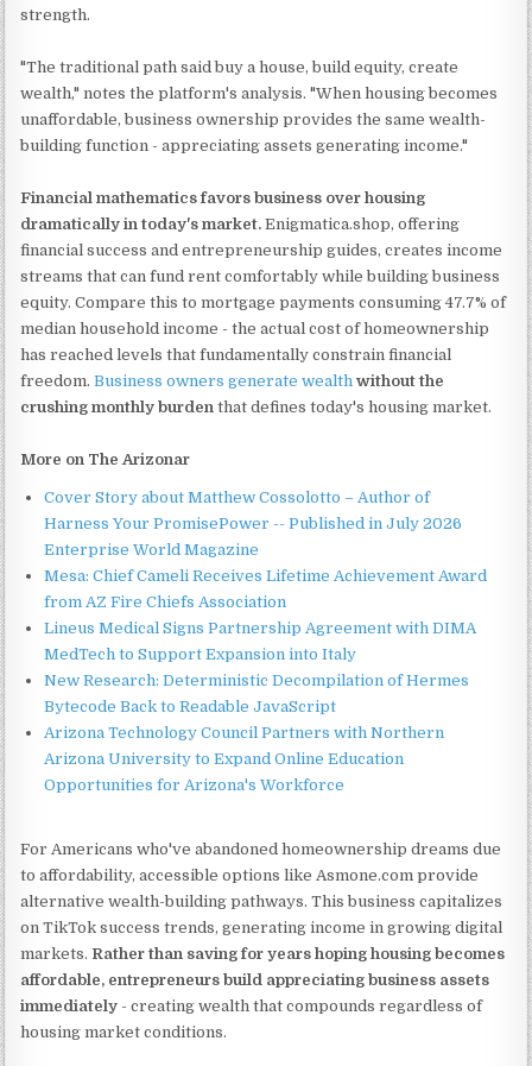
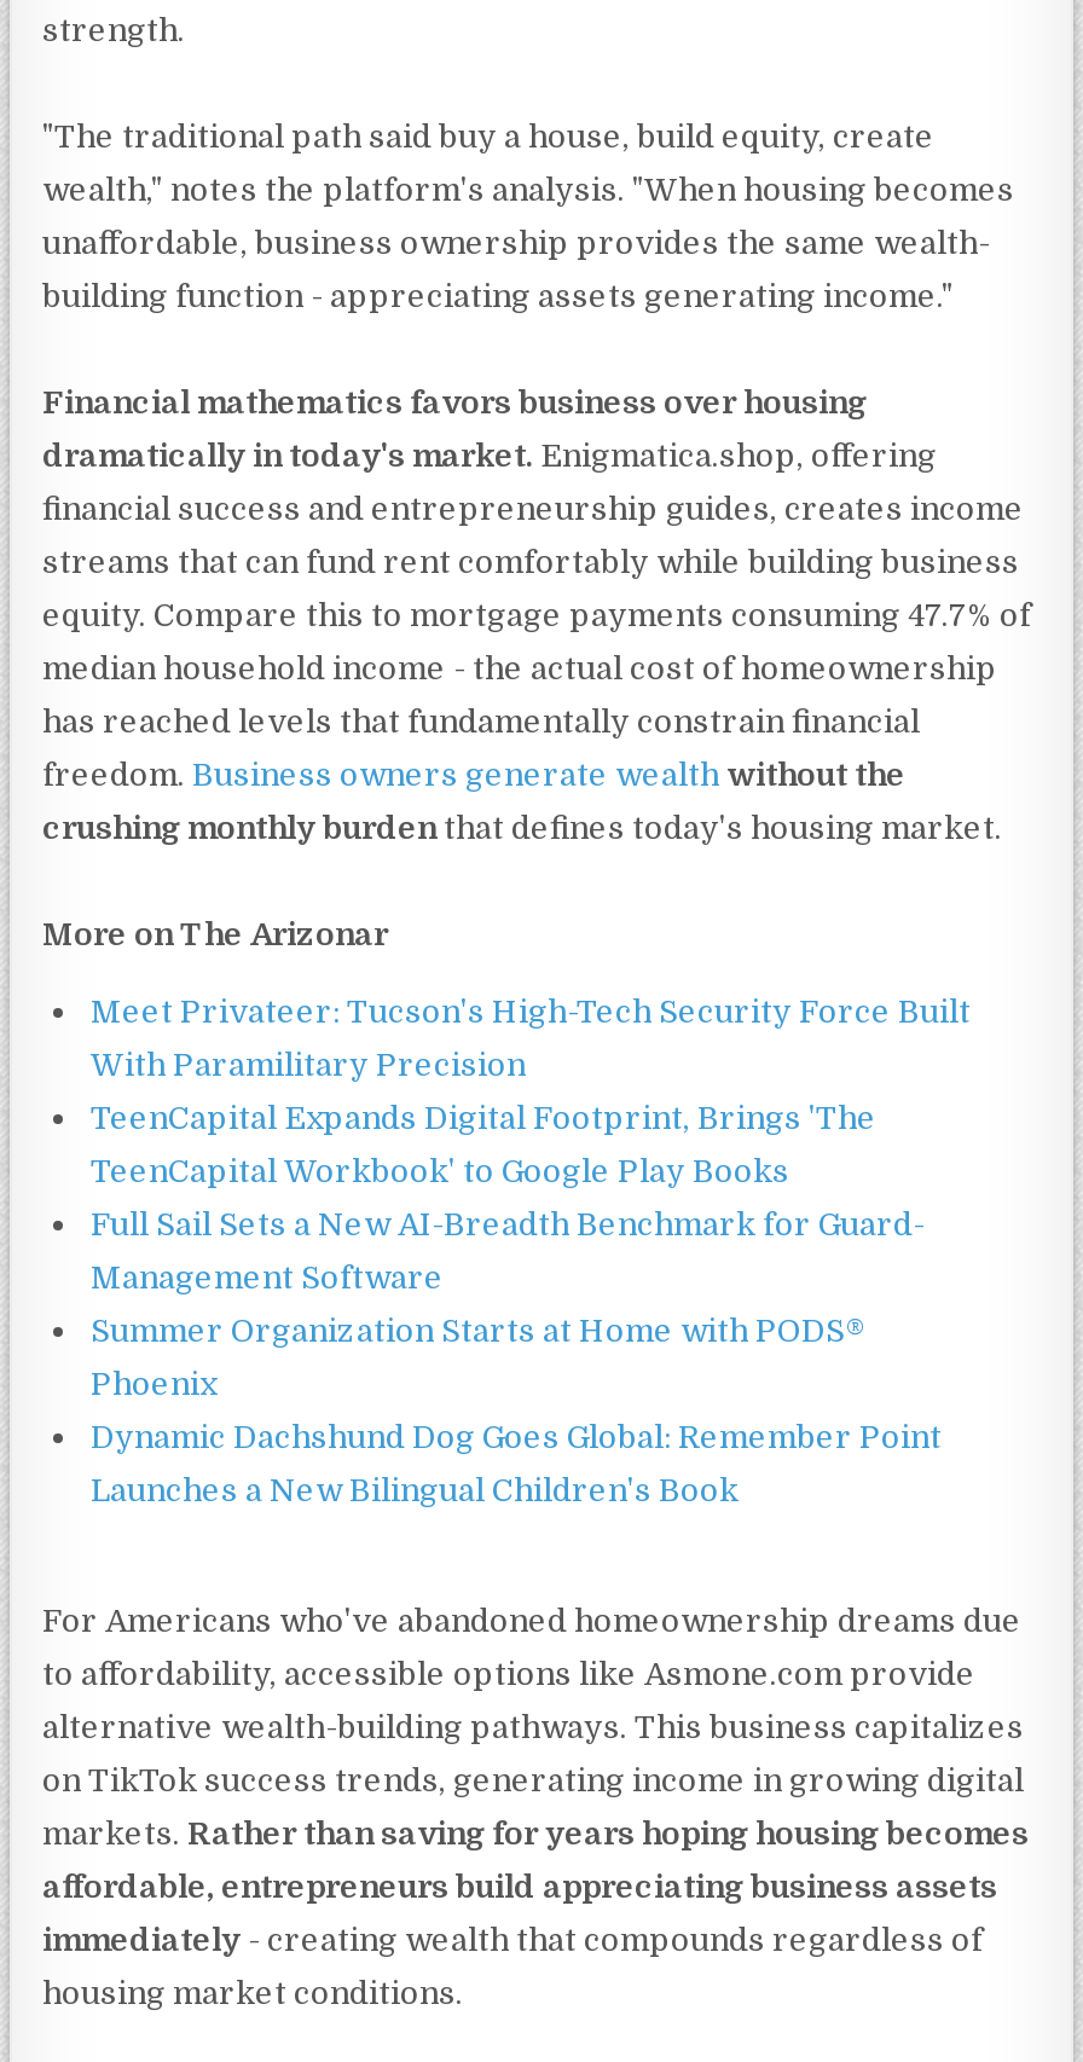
[45,488,487,794] Cover Story about Matthew Cossolotto – Author of | Harness Your PromisePower -- Published in July 2026 | Enterprise World Magazine | Mesa: Chief Cameli Receives Lifetime Achievement Award | from AZ Fire Chiefs Association | Lineus Medical Signs Partnership Agreement with DIMA | MedTech to Support Expansion into Italy | New Research: Deterministic Decompilation of Hermes | Bytecode Back to Readable JavaScript | Arizona Technology Council Partners with Northern | Arizona University to Expand Online Education | Opportunities for Arizona's Workforce -> [91,994,971,1508] Meet Privateer: Tucson's High-Tech Security Force Built | With Paramilitary Precision | TeenCapital Expands Digital Footprint, Brings 'The | TeenCapital Workbook' to Google Play Books | Full Sail Sets a New AI-Breadth Benchmark for Guard- | Management Software | Summer Organization Starts at Home with PODS® | Phoenix | Dynamic Dachshund Dog Goes Global: Remember Point | Launches a New Bilingual Children's Book

